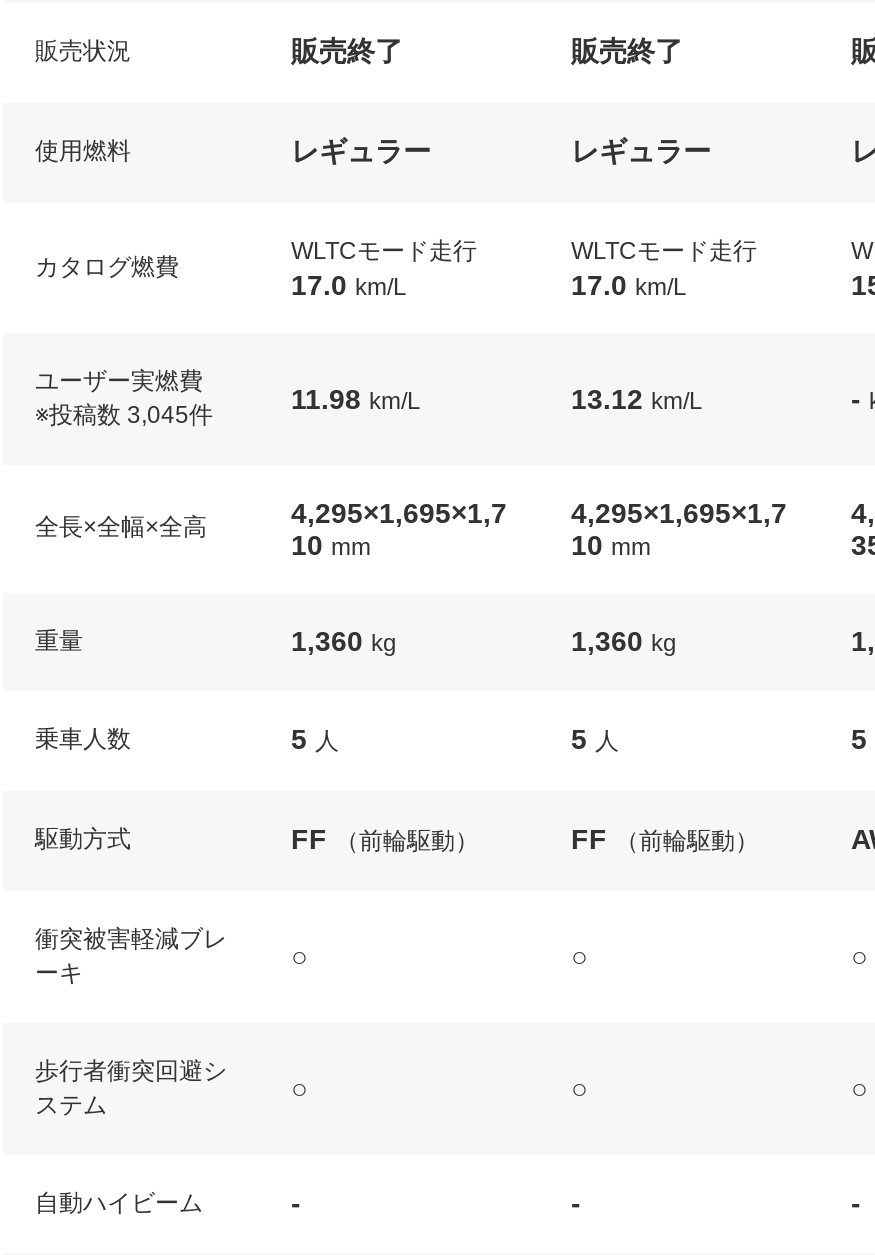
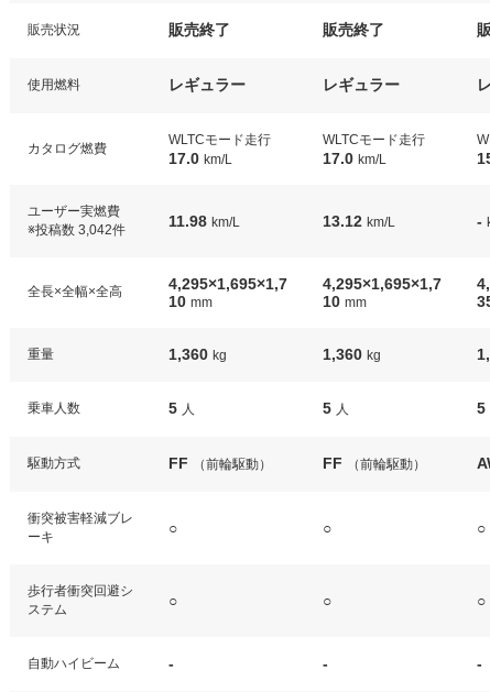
[35,400,213,428] ※投稿数 3,045件 -> [28,222,126,237] ※投稿数 3,042件

